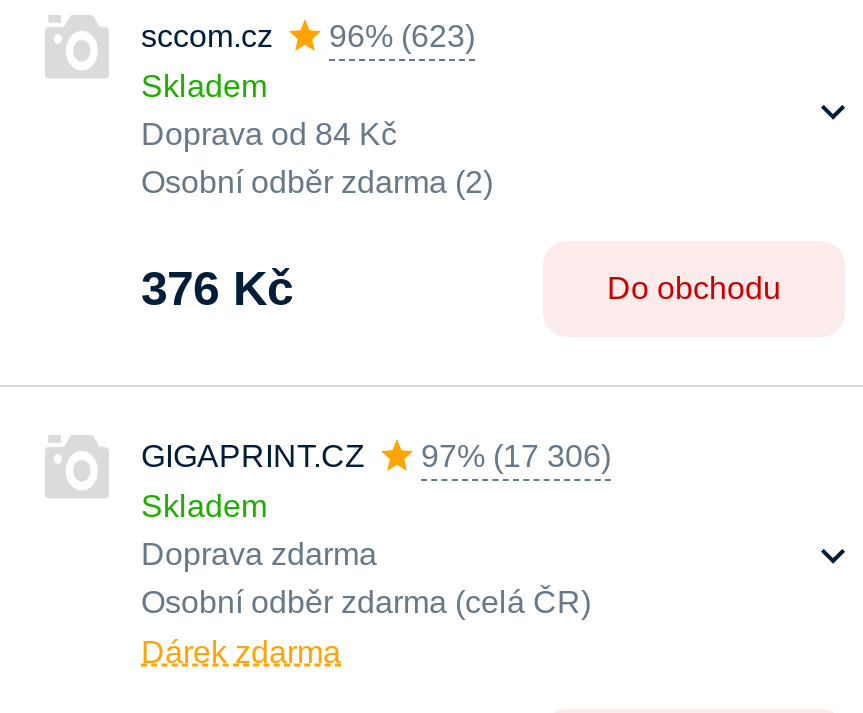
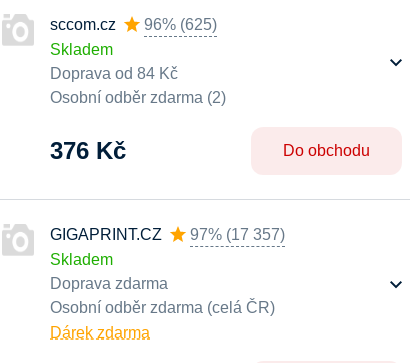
[141,19,475,53] sccom.cz 96% (623) -> [50,16,217,33] sccom.cz 96% (625)
[141,439,611,473] GIGAPRINT.CZ 97% (17 306) -> [50,226,285,243] GIGAPRINT.CZ 97% (17 357)

